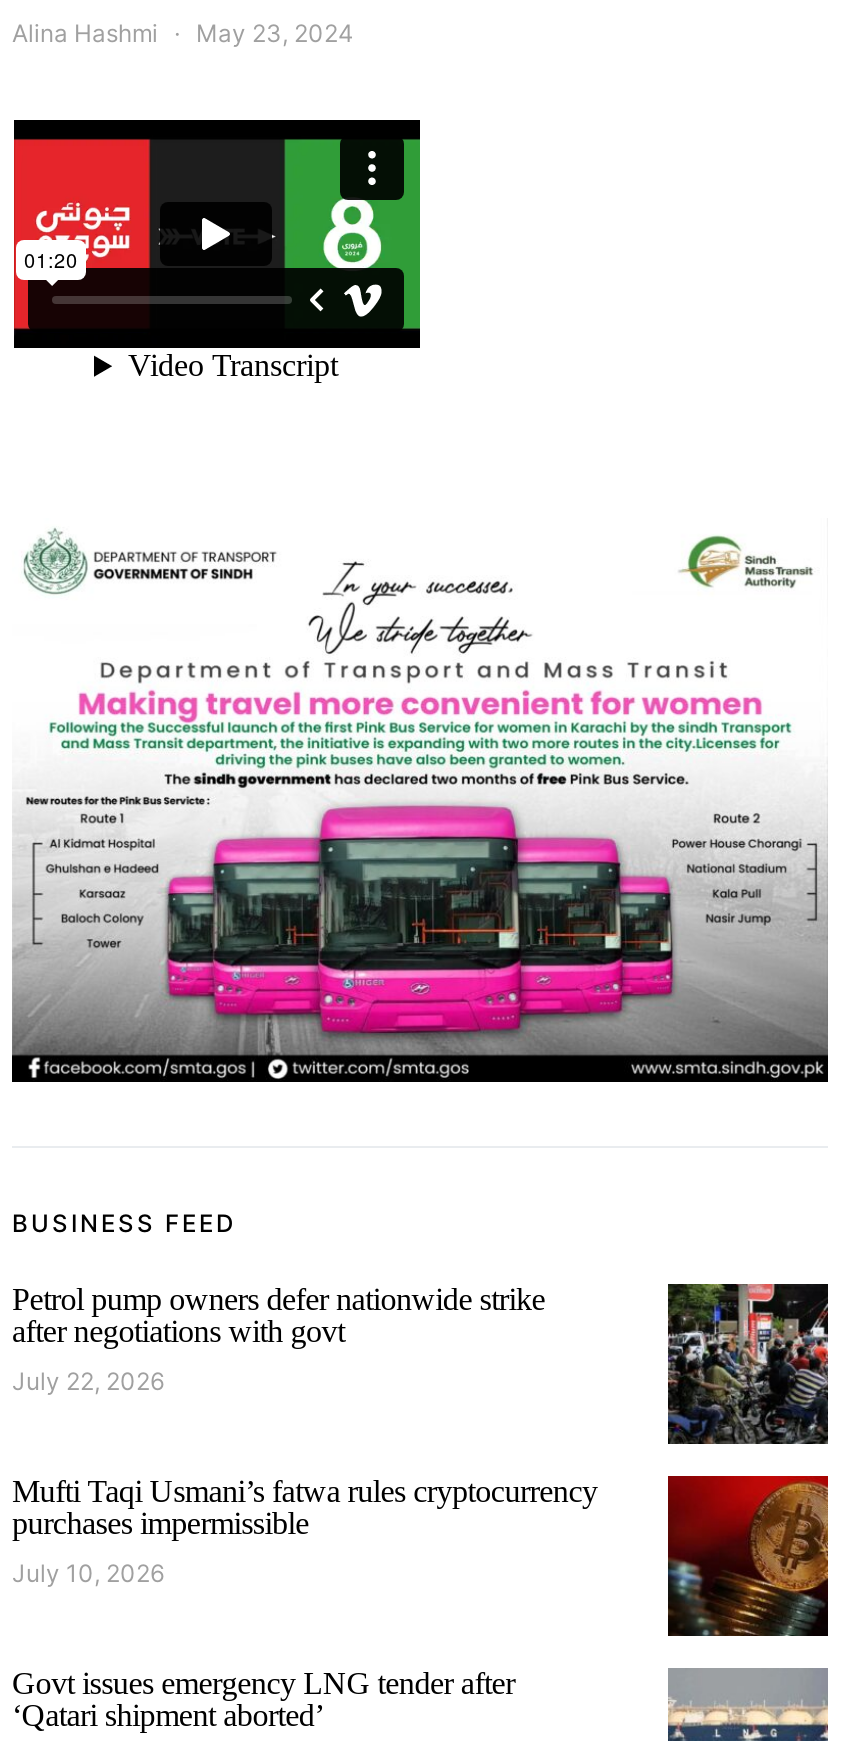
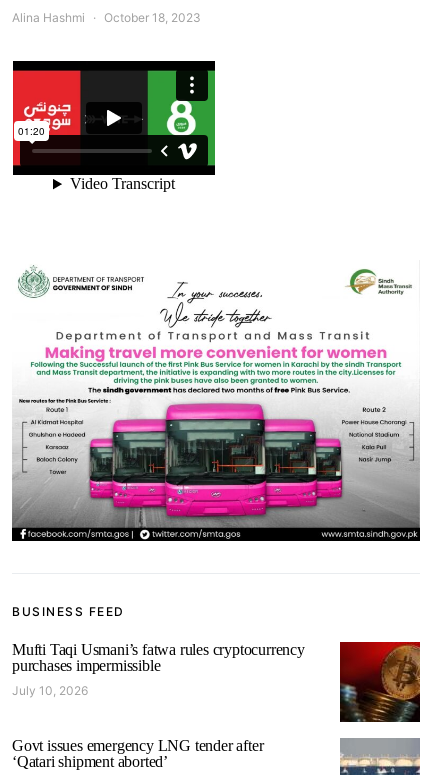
[12,18,354,48] Alina Hashmi May 23, 2024 -> [12,10,201,25] Alina Hashmi October 18, 2023
[12,1281,545,1395] Petrol pump owners defer nationwide strike | after negotiations with govt | July 22, 2026 -> none
[666,1280,830,1444] [image] -> none

